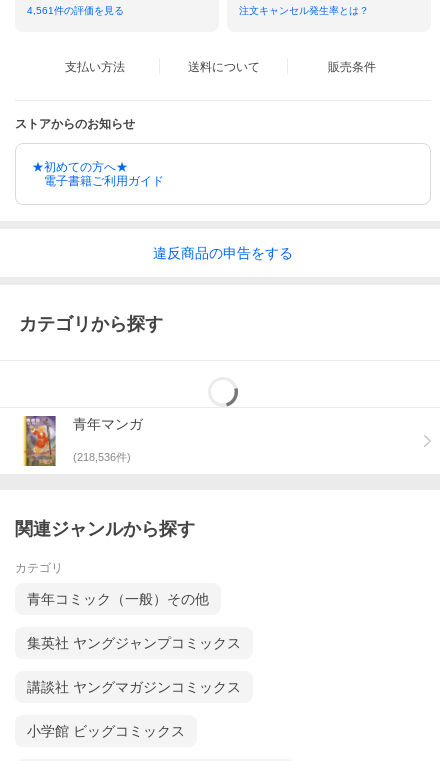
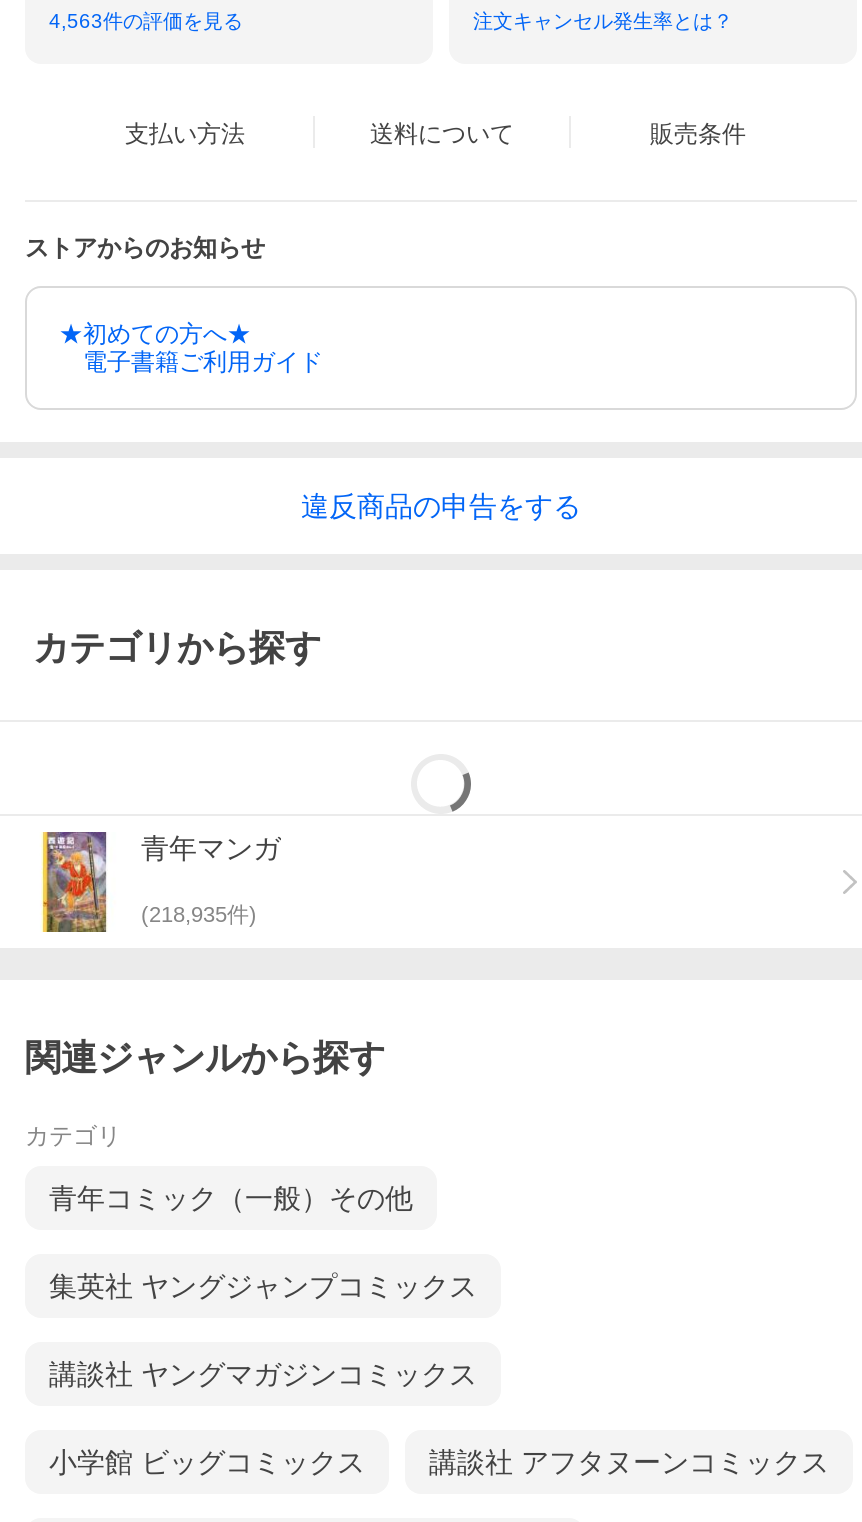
[27,5,124,16] 4,561件の評価を見る -> [49,10,243,32] 4,563件の評価を見る
[73,451,131,463] (218,536件) -> [141,902,257,926] (218,935件)
none -> [429,1446,829,1478] 講談社 アフタヌーンコミックス

